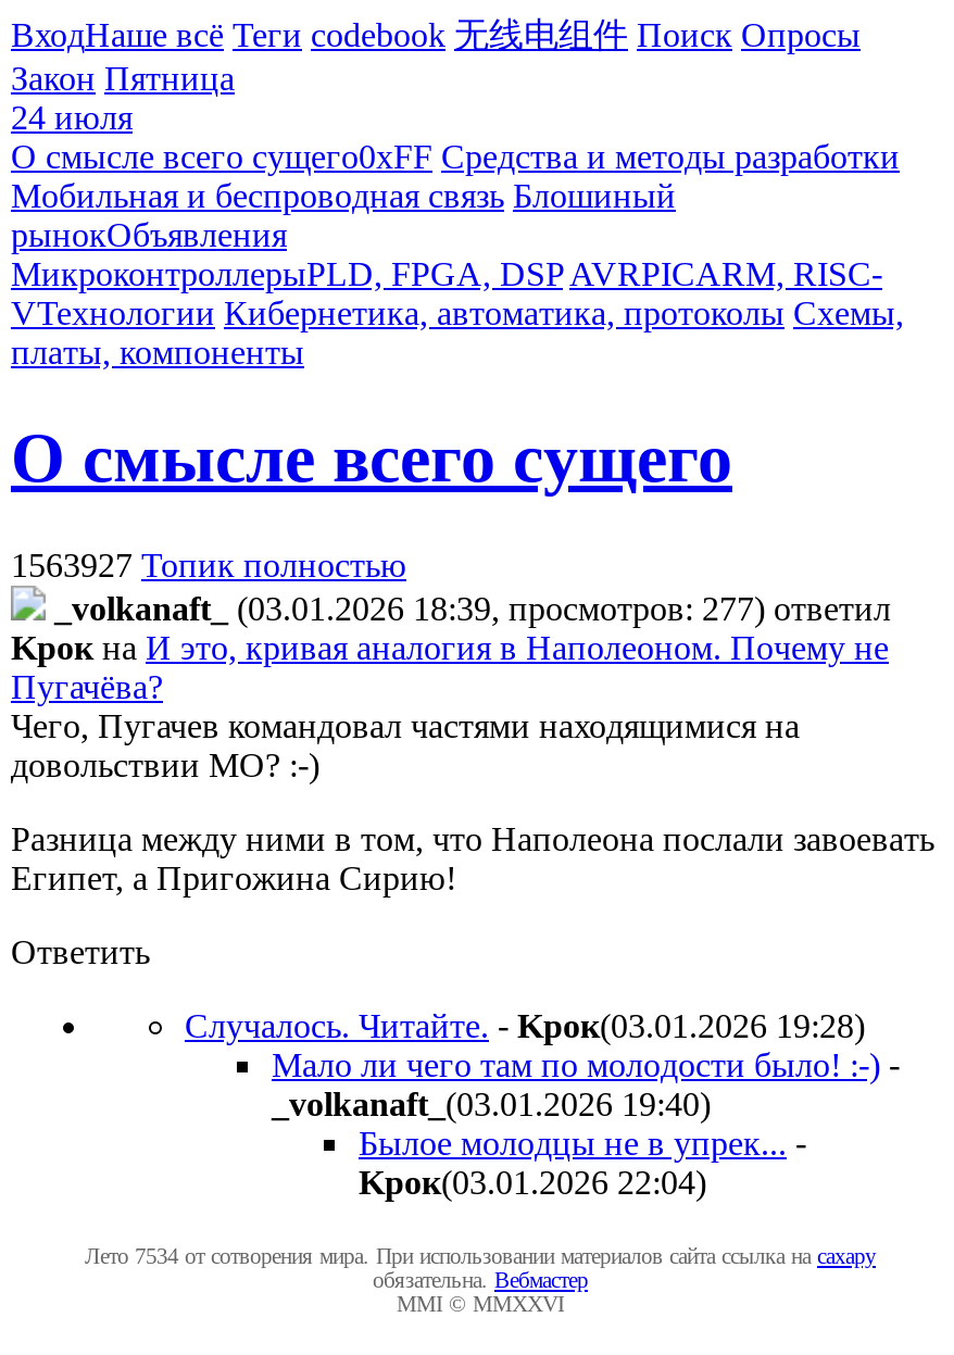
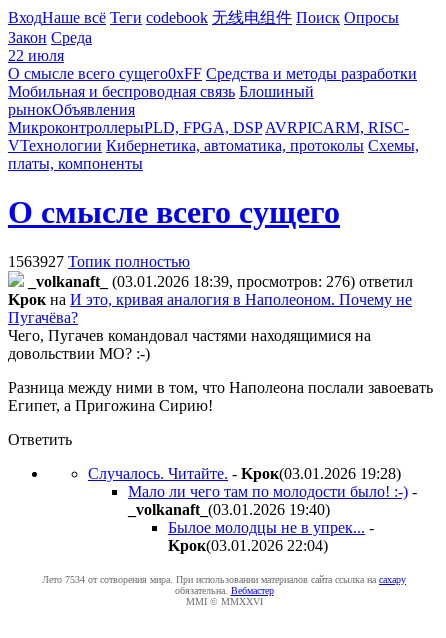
[11,60,235,97] Закон Пятница -> [8,29,92,46] Закон Среда
[11,99,133,136] 24 июля -> [8,47,64,64] 22 июля
[54,590,891,627] _volkanaft_ (03.01.2026 18:39, просмотров: 277) ответил -> [28,273,413,290] _volkanaft_ (03.01.2026 18:39, просмотров: 276) ответил

